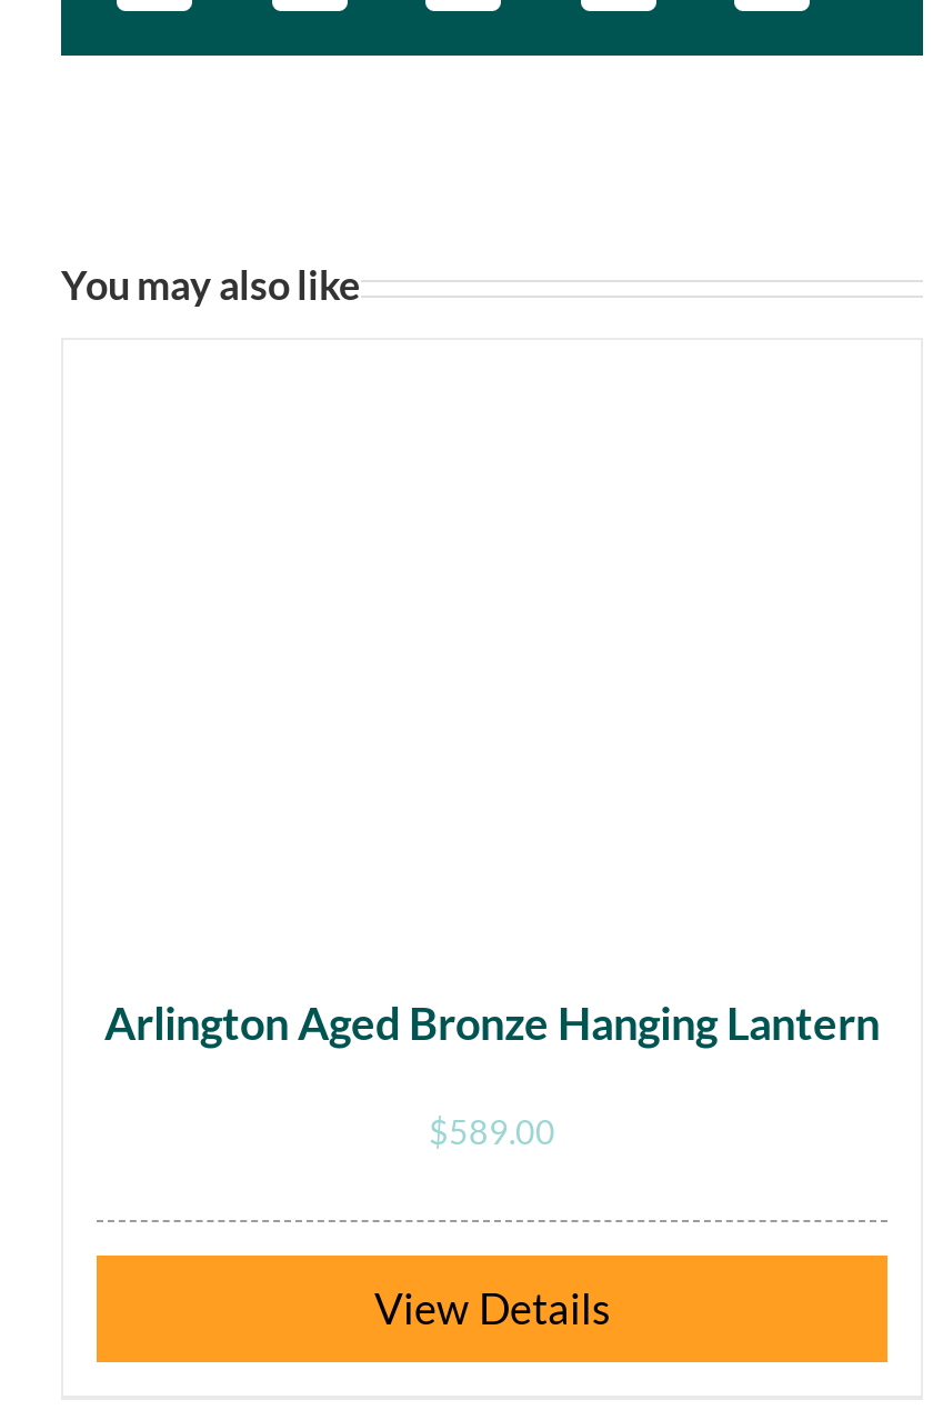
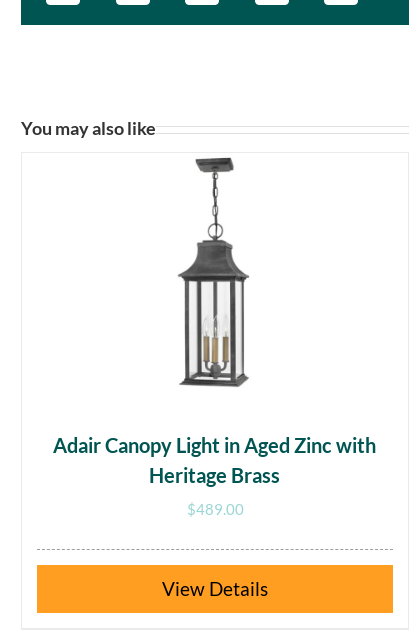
none -> [177,157,250,388] [image]
[104,997,880,1050] Arlington Aged Bronze Hanging Lantern -> [53,433,376,487] Adair Canopy Light in Aged Zinc with | Heritage Brass
[429,1112,555,1152] $589.00 -> [186,500,243,518] $489.00

